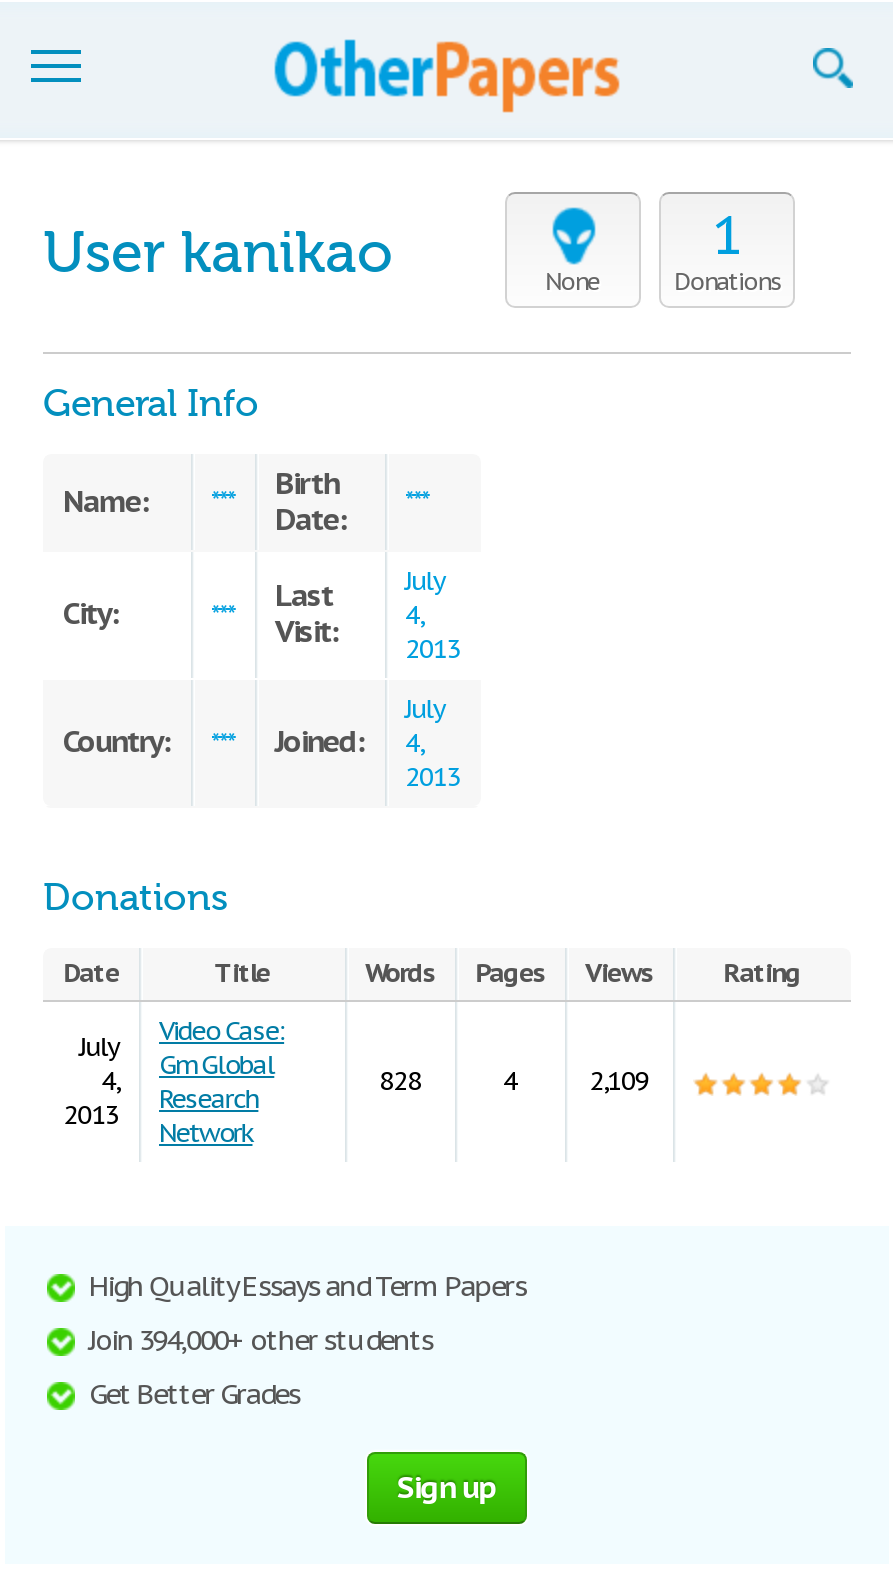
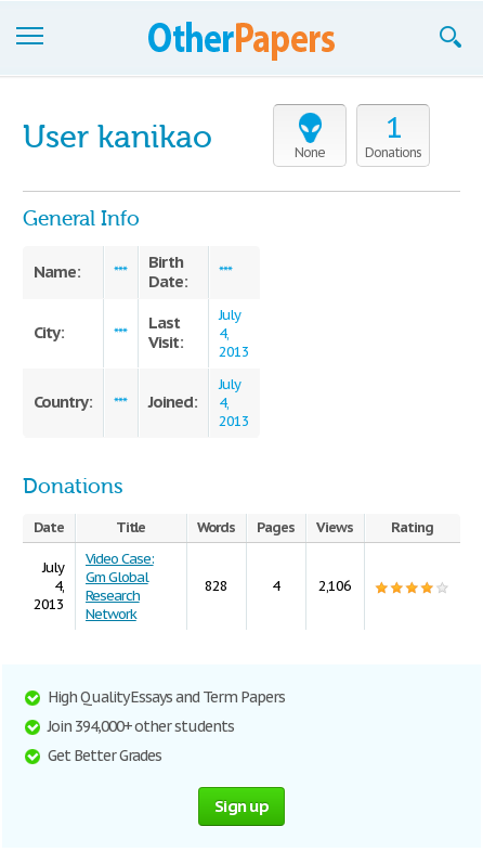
[589,1064,649,1098] 2,109 -> [318,577,351,595] 2,106

